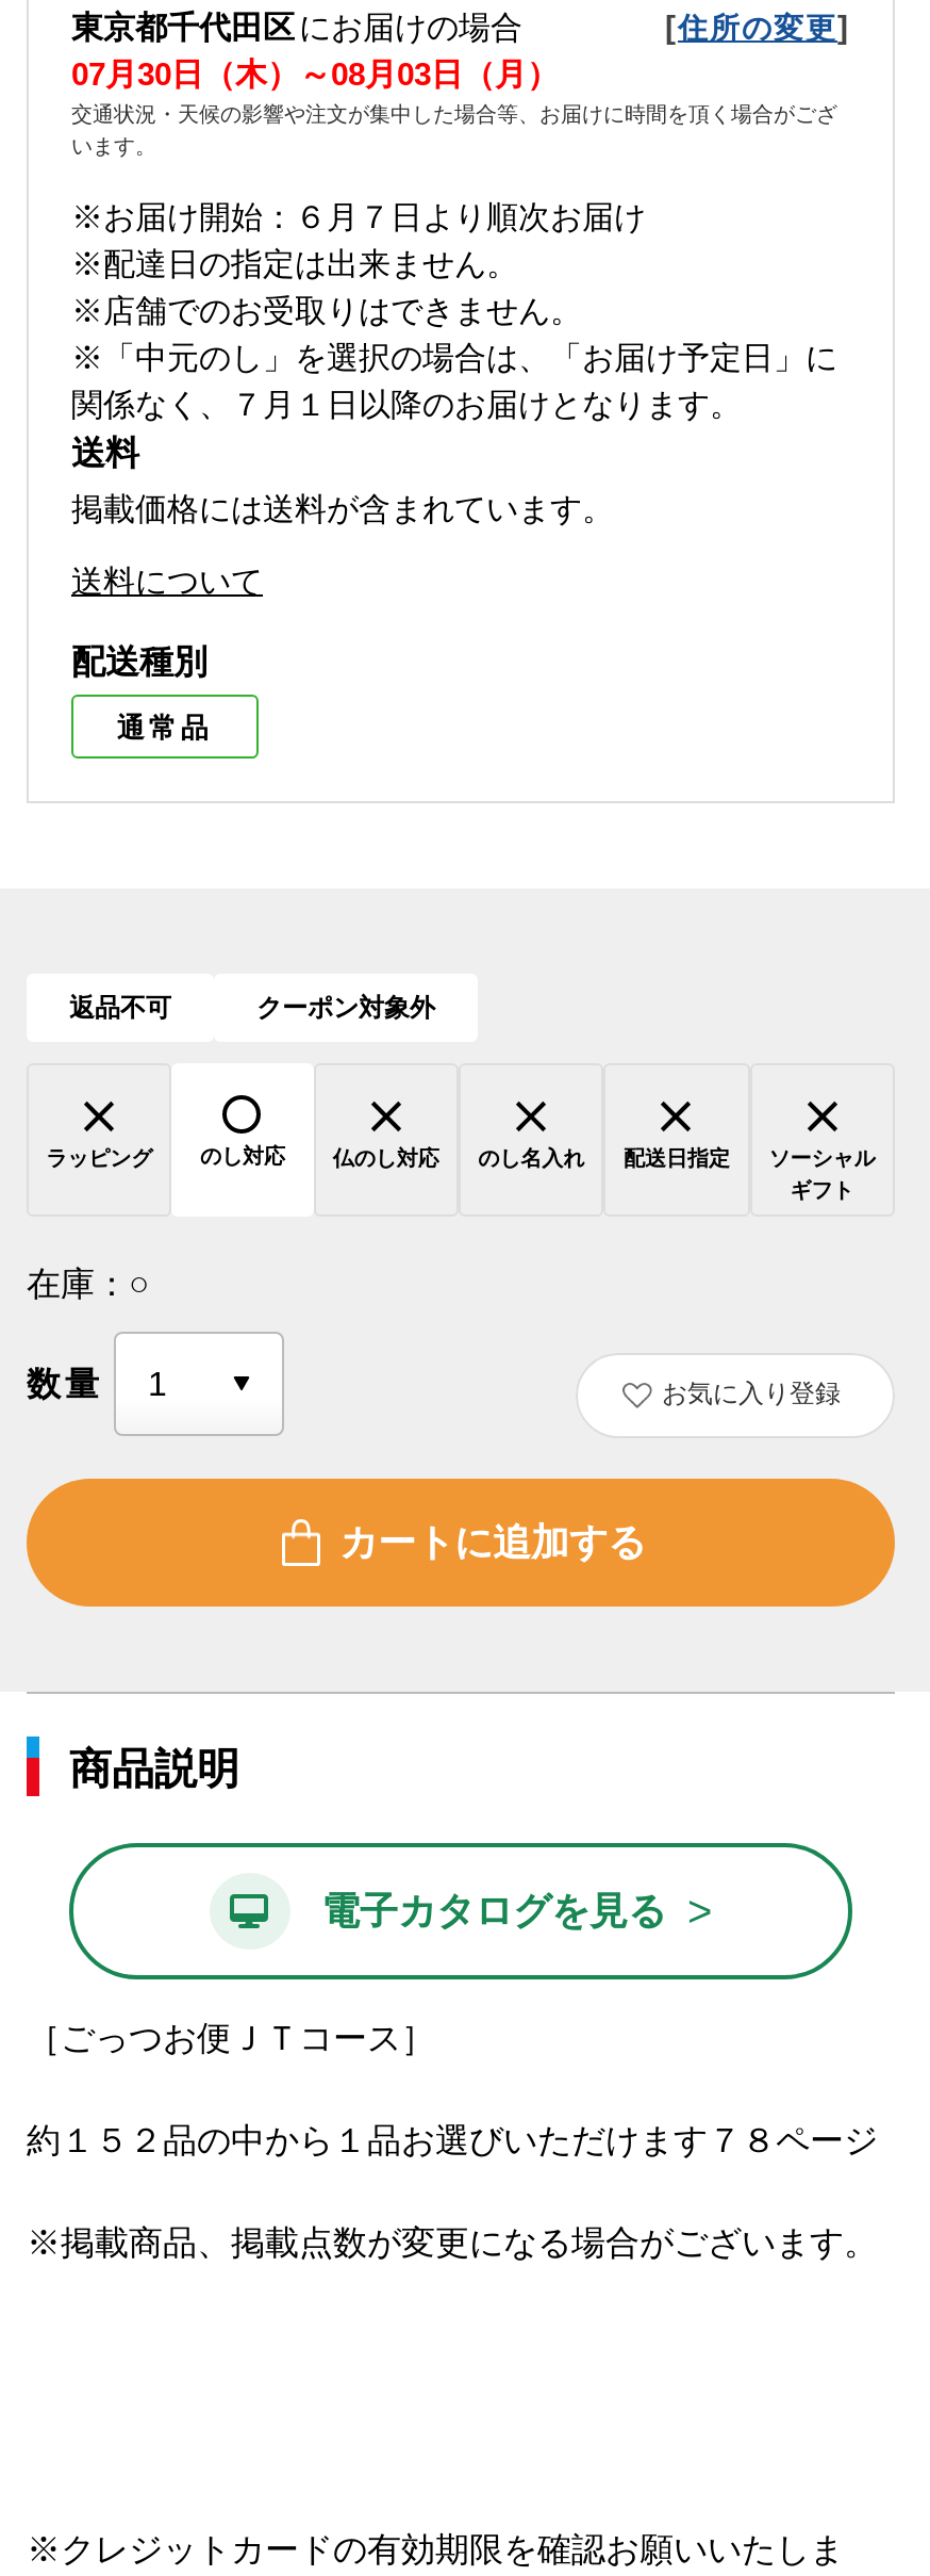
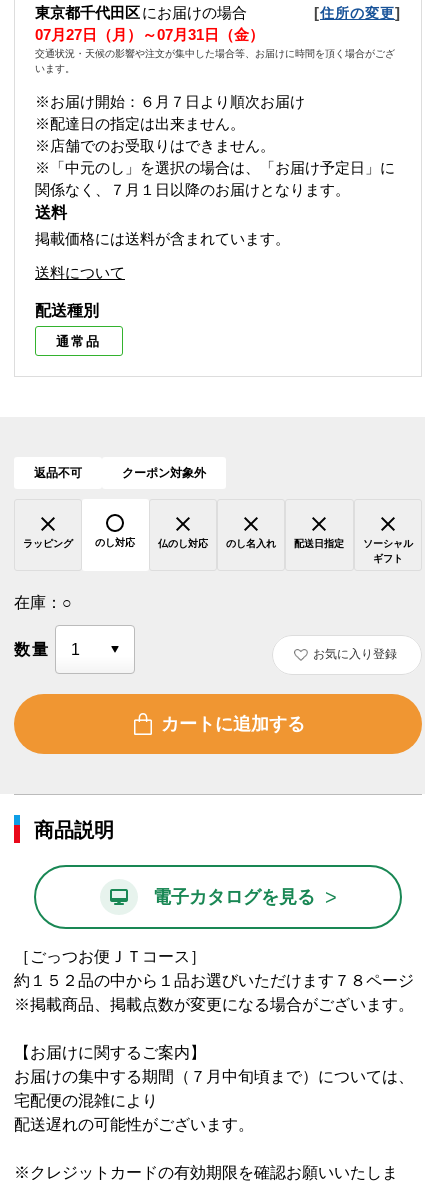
[71,56,559,92] 07月30日（木）～08月03日（月） -> [35,26,264,43] 07月27日（月）～07月31日（金）
moved [27,2225,878,2261] -> [14,996,414,1013]: ※掲載商品、掲載点数が変更になる場合がございます。
none -> [14,1044,414,1133] 【お届けに関するご案内】 | お届けの集中する期間（７月中旬頃まで）については、 | 宅配便の混雑により | 配送遅れの可能性がございます。

